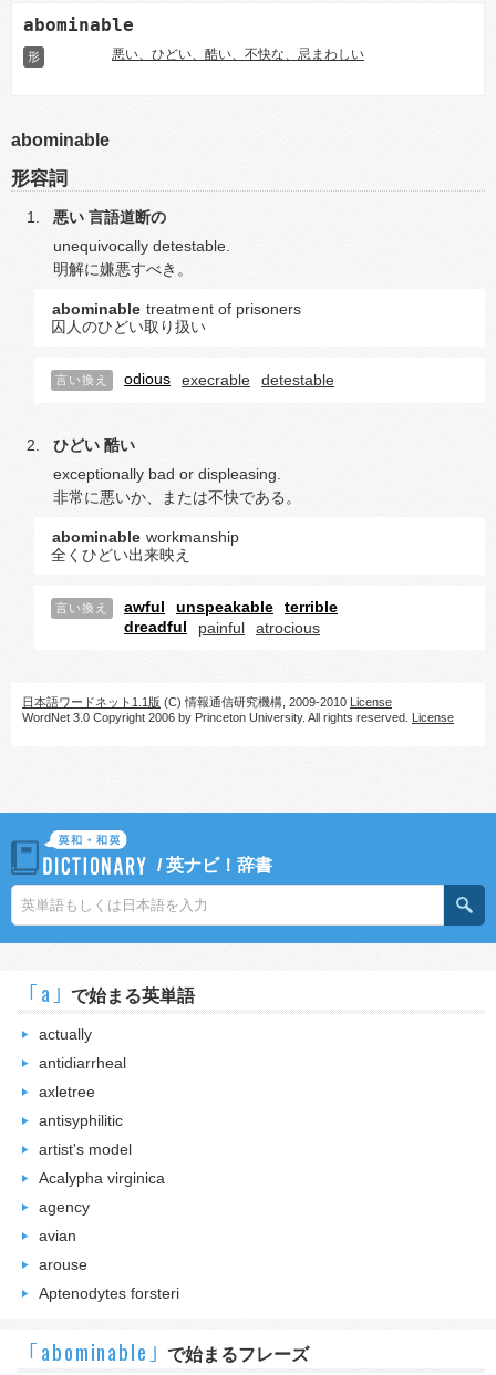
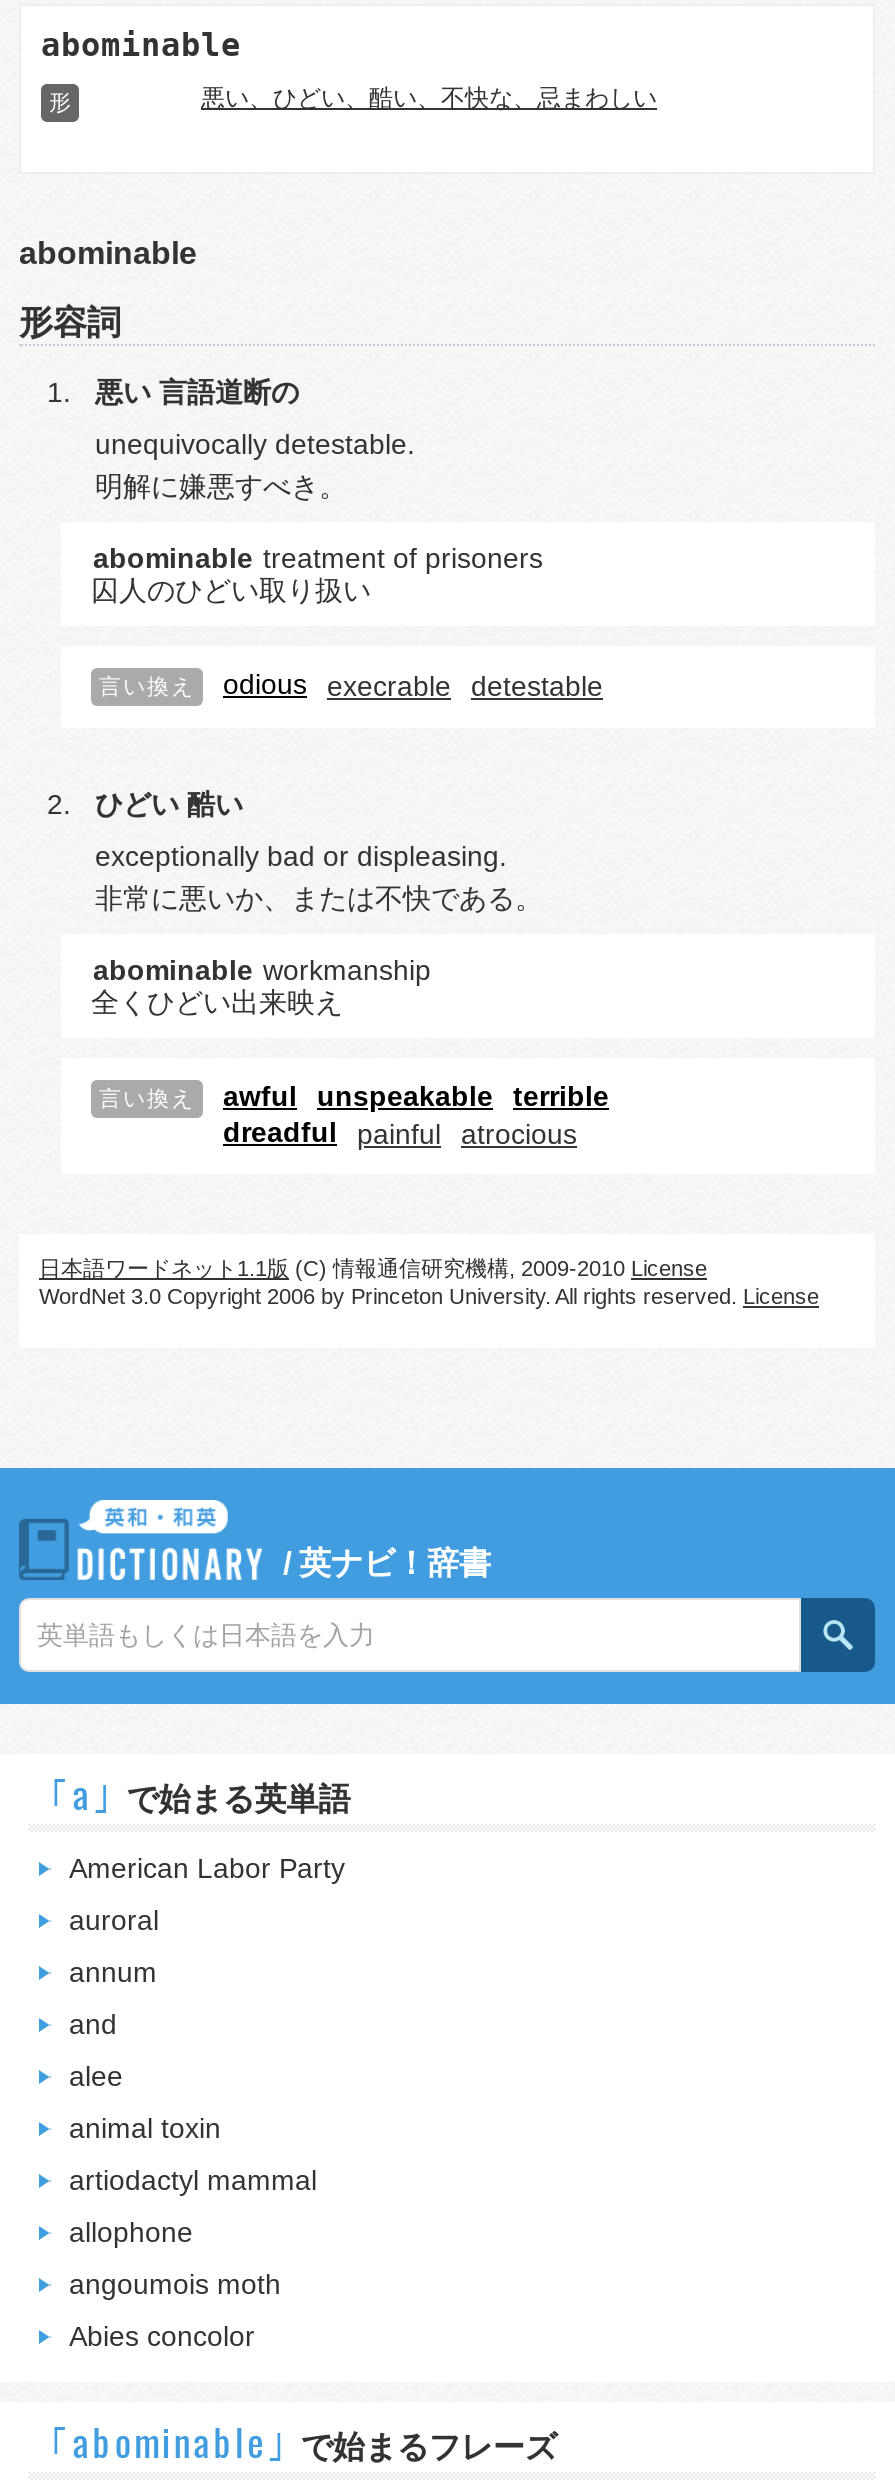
[39,1025,92,1043] actually -> [69,1852,345,1884] American Labor Party
[39,1054,126,1072] antidiarrheal -> [69,1904,159,1936] auroral
[39,1083,95,1100] axletree -> [69,1956,157,1988] annum
[39,1112,123,1129] antisyphilitic -> [69,2008,117,2040] and
[39,1140,132,1158] artist's model -> [69,2060,123,2092] alee
[39,1169,165,1187] Acalypha virginica -> [69,2112,221,2144] animal toxin
[39,1198,90,1216] agency -> [69,2164,317,2196] artiodactyl mammal
[39,1227,76,1244] avian -> [69,2216,193,2248] allophone
[39,1255,87,1273] arouse -> [69,2268,281,2300] angoumois moth
[39,1284,179,1302] Aptenodytes forsteri -> [69,2320,255,2352] Abies concolor

